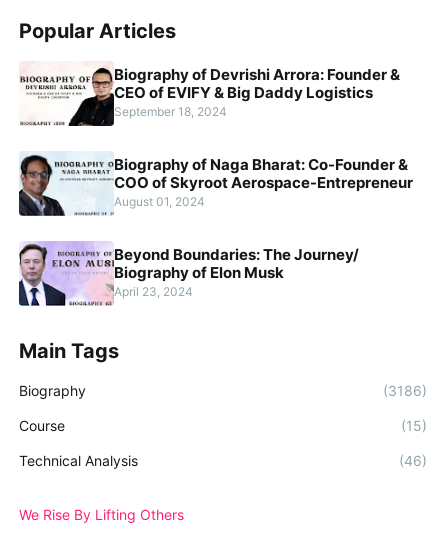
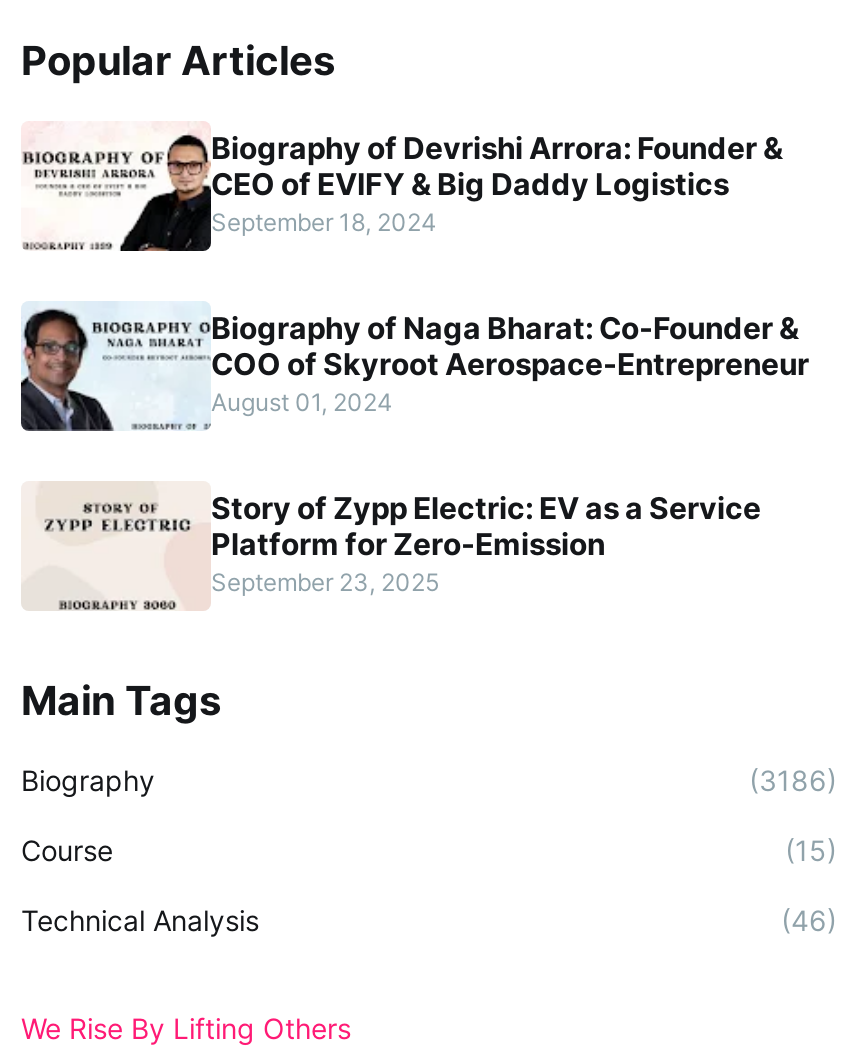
[18,241,359,307] [image] | Beyond Boundaries: The Journey/ | Biography of Elon Musk | April 23, 2024 -> [21,483,761,611] [image] | Story of Zypp Electric: EV as a Service | Platform for Zero-Emission | September 23, 2025

